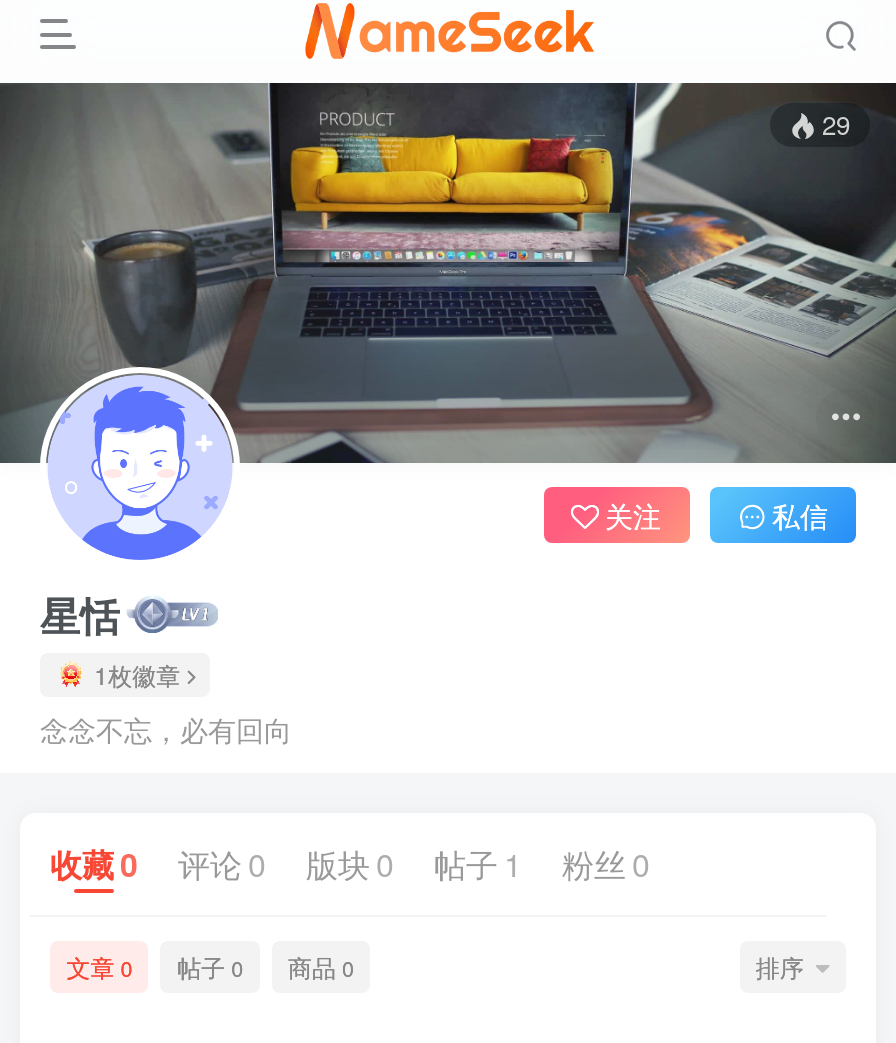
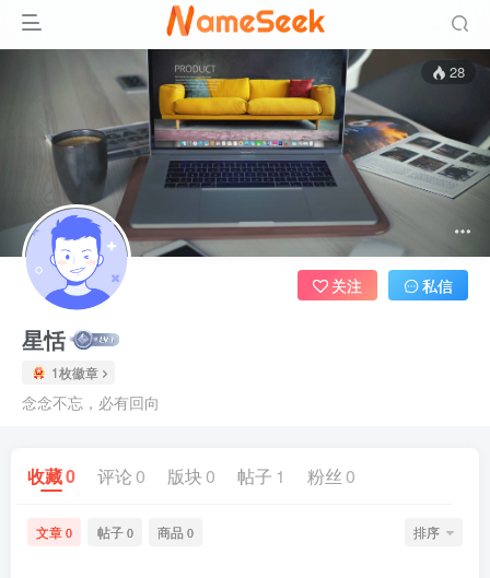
[822,105,850,143] 29 -> [450,61,465,82] 28

